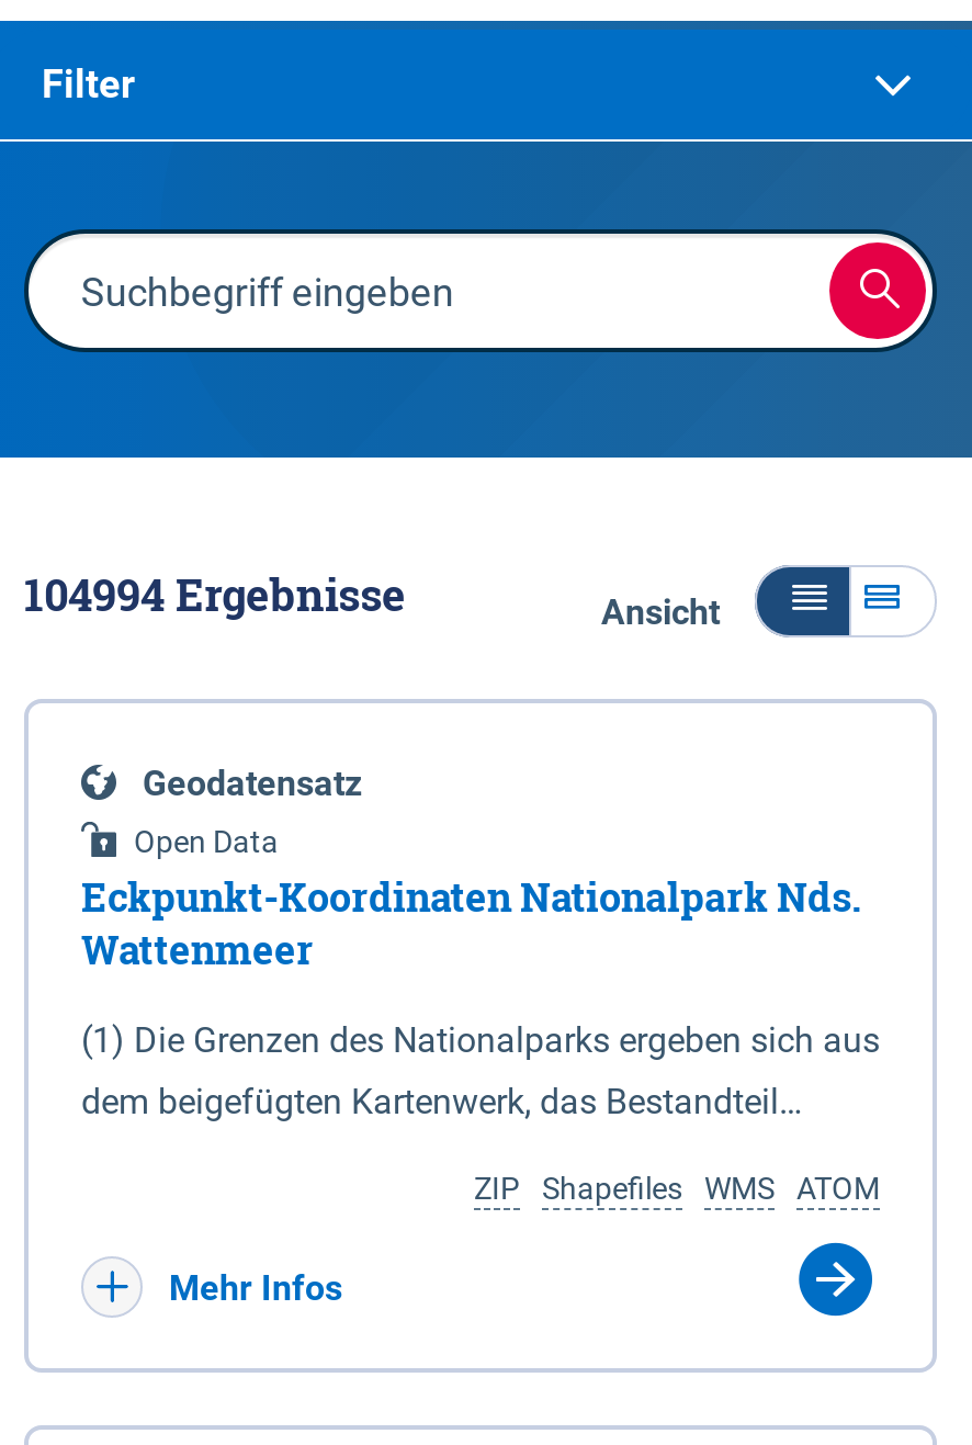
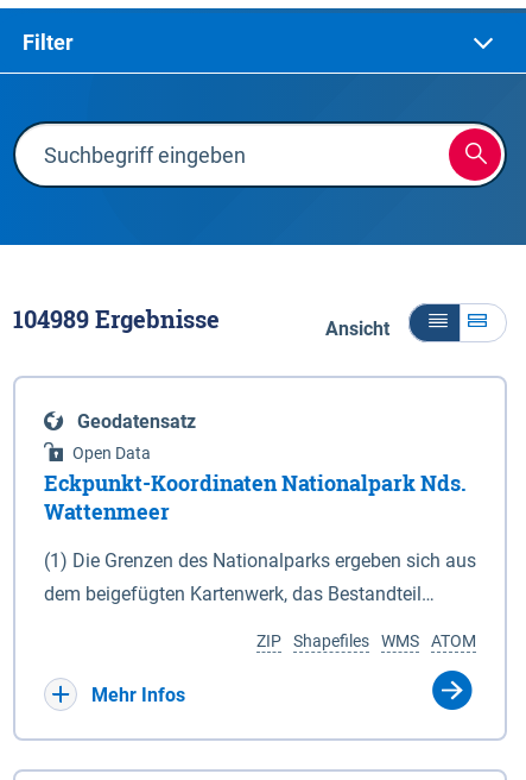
[24,565,406,622] 104994 Ergebnisse -> [13,303,220,334] 104989 Ergebnisse

